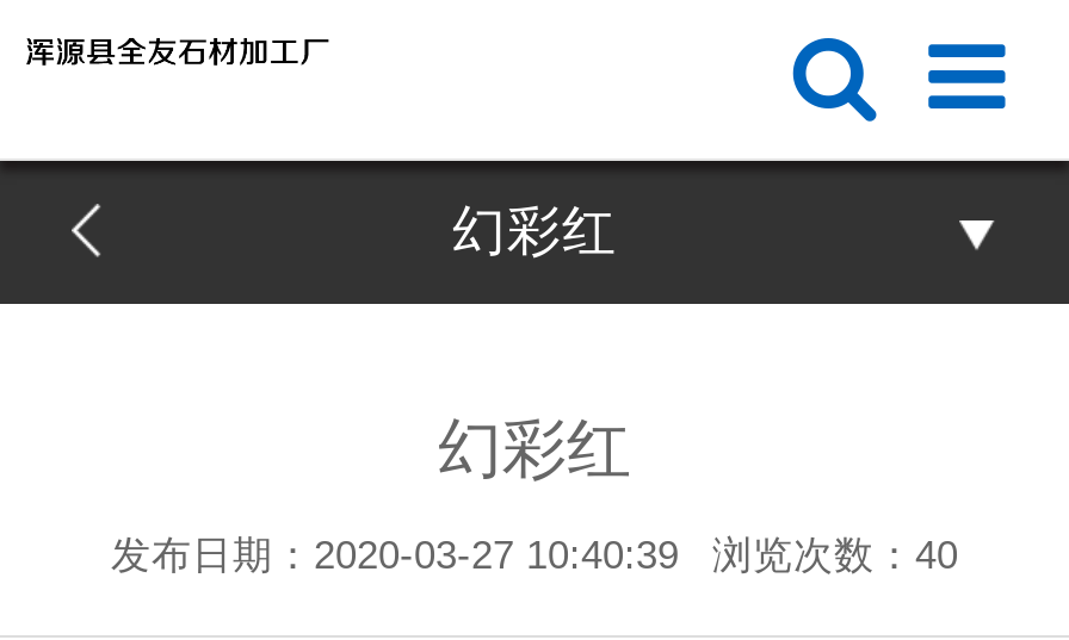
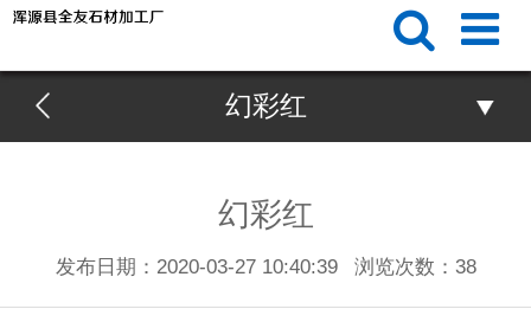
[111,532,958,574] 发布日期：2020-03-27 10:40:39 浏览次数：40 -> [55,255,476,276] 发布日期：2020-03-27 10:40:39 浏览次数：38

